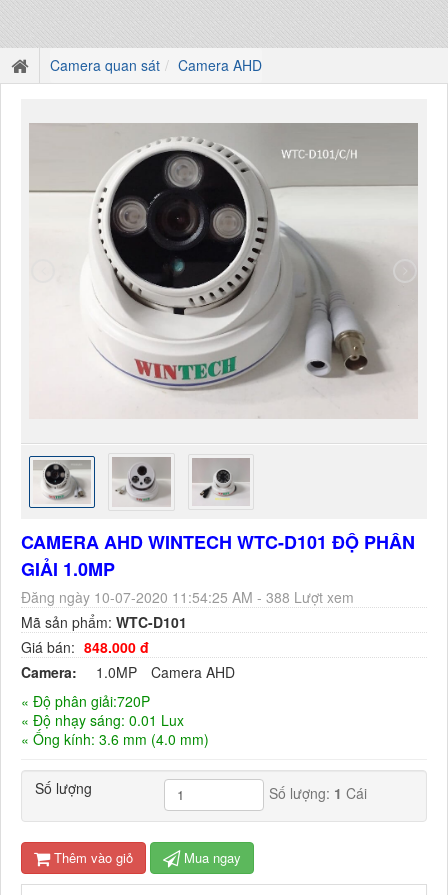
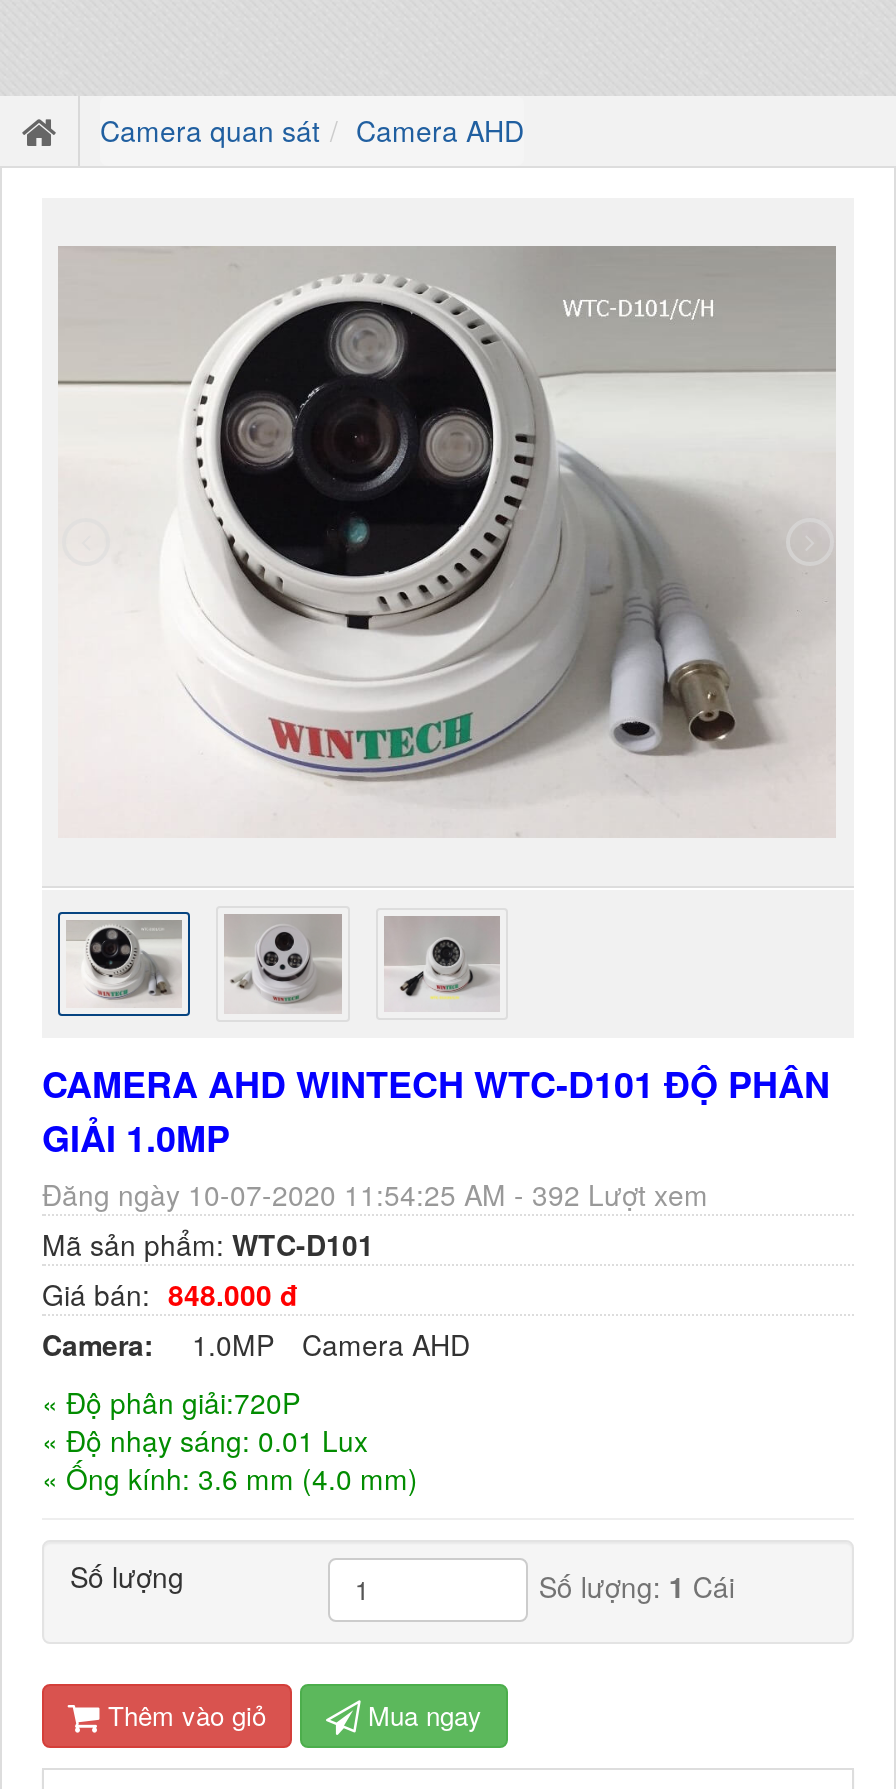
[21,587,354,607] Đăng ngày 10-07-2020 11:54:25 AM - 388 Lượt xem -> [42,1173,708,1213] Đăng ngày 10-07-2020 11:54:25 AM - 392 Lượt xem

